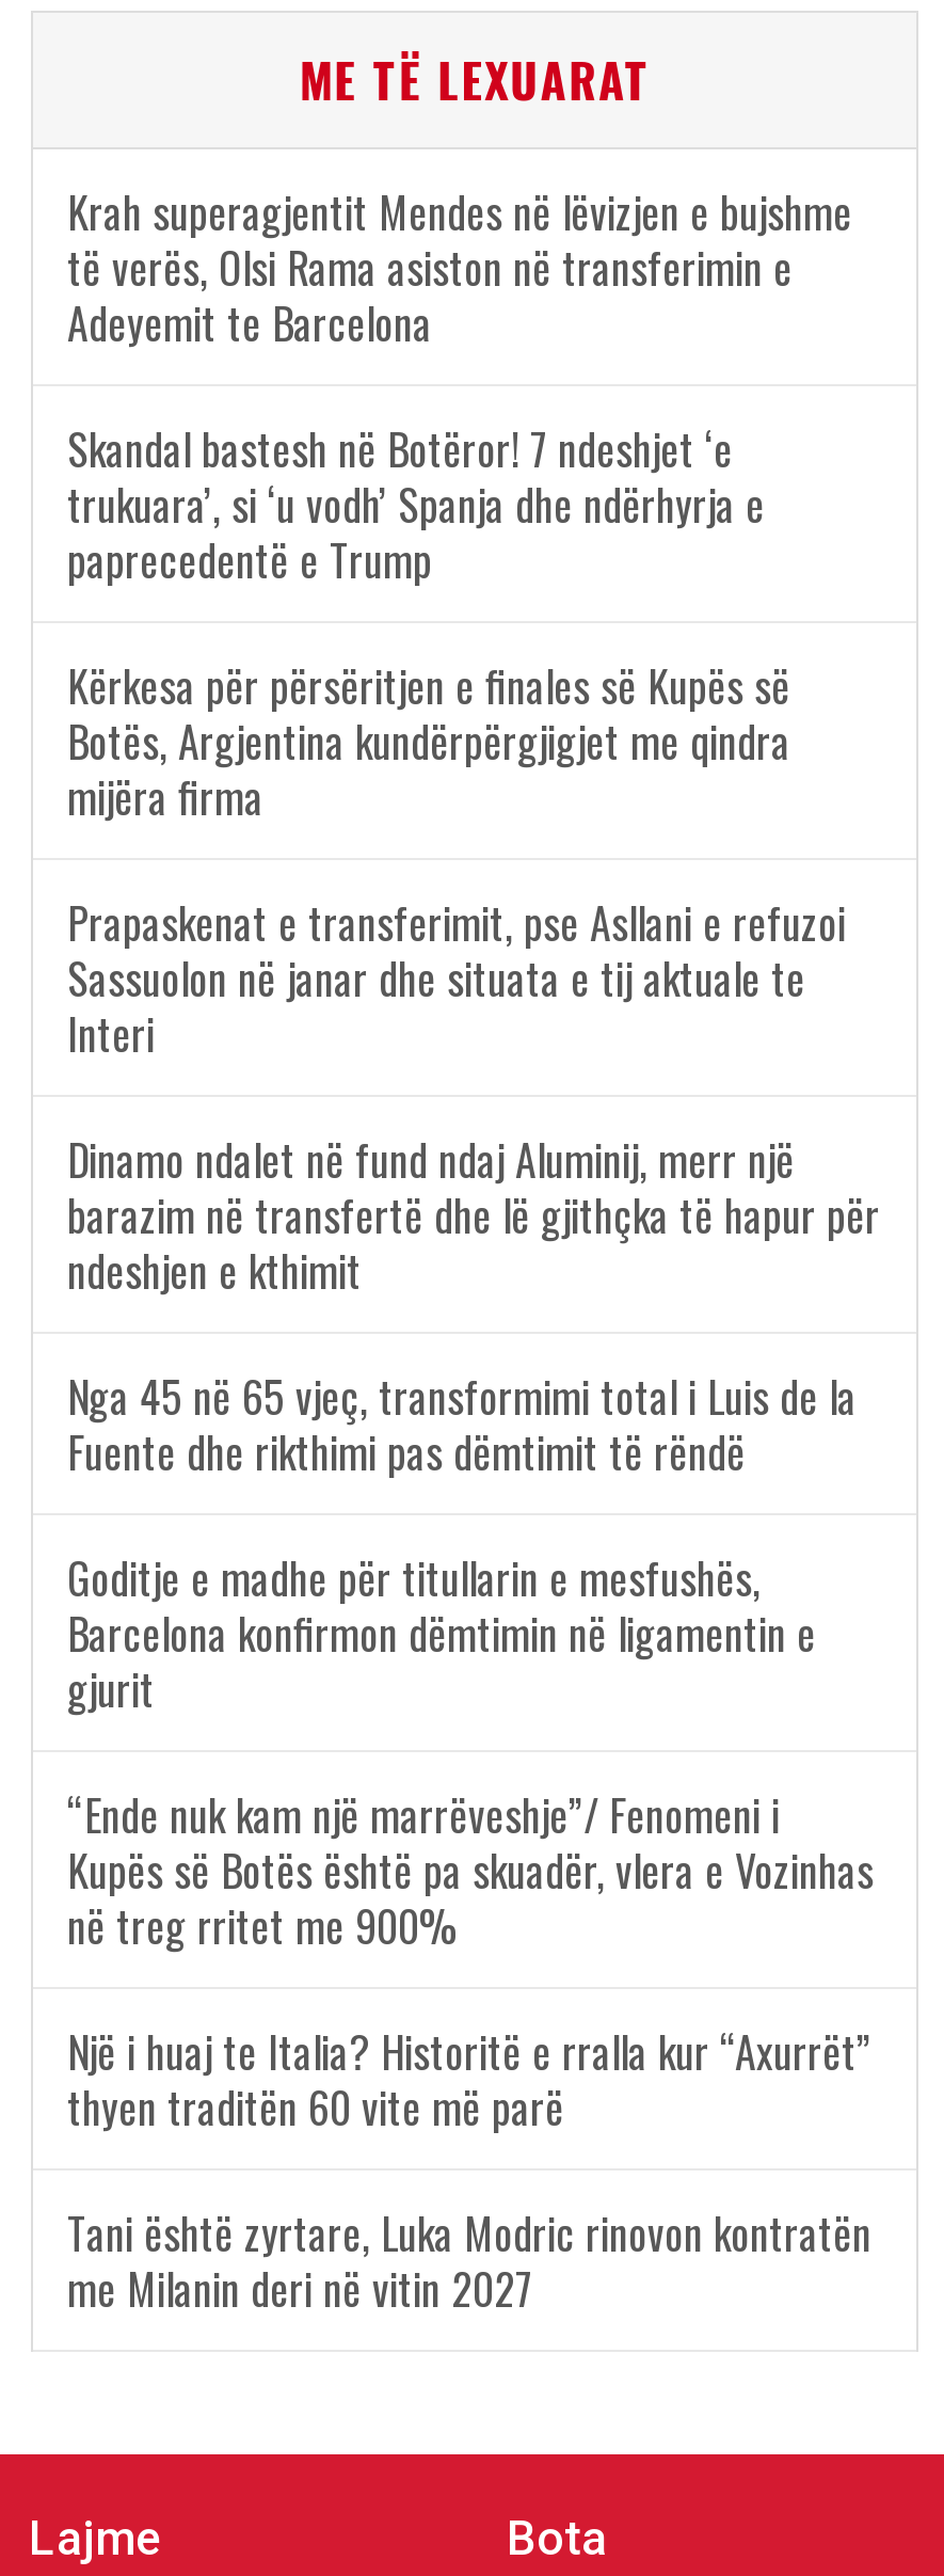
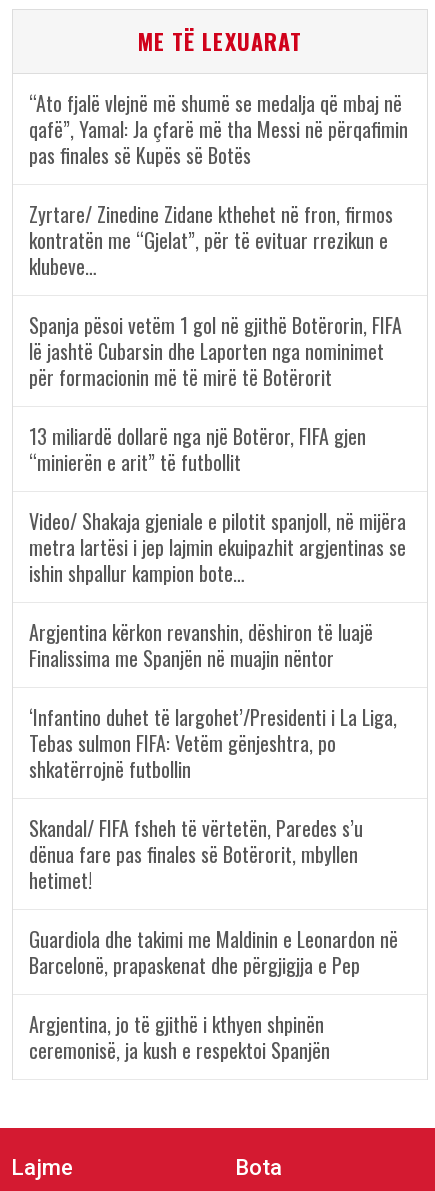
[67,179,852,354] Krah superagjentit Mendes në lëvizjen e bujshme | të verës, Olsi Rama asiston në transferimin e | Adeyemit te Barcelona -> [29,88,408,170] “Ato fjalë vlejnë më shumë se medalja që mbaj në | qafë”, Yamal: Ja çfarë më tha Messi në përqafimin | pas finales së Kupës së Botës
[67,416,765,591] Skandal bastesh në Botëror! 7 ndeshjet ‘e | trukuara’, si ‘u vodh’ Spanja dhe ndërhyrja e | paprecedentë e Trump -> [29,199,393,281] Zyrtare/ Zinedine Zidane kthehet në fron, firmos | kontratën me “Gjelat”, për të evituar rrezikun e | klubeve…
[67,653,790,828] Kërkesa për përsëritjen e finales së Kupës së | Botës, Argjentina kundërpërgjigjet me qindra | mijëra firma -> [29,310,402,392] Spanja pësoi vetëm 1 gol në gjithë Botërorin, FIFA | lë jashtë Cubarsin dhe Laporten nga nominimet | për formacionin më të mirë të Botërorit
[67,890,846,1065] Prapaskenat e transferimit, pse Asllani e refuzoi | Sassuolon në janar dhe situata e tij aktuale te | Interi -> [29,421,366,477] 13 miliardë dollarë nga një Botëror, FIFA gjen | “minierën e arit” të futbollit
[67,1127,880,1302] Dinamo ndalet në fund ndaj Aluminij, merr një | barazim në transfertë dhe lë gjithçka të hapur për | ndeshjen e kthimit -> [29,506,406,588] Video/ Shakaja gjeniale e pilotit spanjoll, në mijëra | metra lartësi i jep lajmin ekuipazhit argjentinas se | ishin shpallur kampion bote…
[67,1364,857,1483] Nga 45 në 65 vjeç, transformimi total i Luis de la | Fuente dhe rikthimi pas dëmtimit të rëndë -> [29,617,373,673] Argjentina kërkon revanshin, dëshiron të luajë | Finalissima me Spanjën në muajin nëntor
[67,1545,816,1720] Goditje e madhe për titullarin e mesfushës, | Barcelona konfirmon dëmtimin në ligamentin e | gjurit -> [29,702,397,784] ‘Infantino duhet të largohet’/Presidenti i La Liga, | Tebas sulmon FIFA: Vetëm gënjeshtra, po | shkatërrojnë futbollin
[67,1782,874,1957] “Ende nuk kam një marrëveshje”/ Fenomeni i | Kupës së Botës është pa skuadër, vlera e Vozinhas | në treg rritet me 900% -> [29,813,363,895] Skandal/ FIFA fsheh të vërtetën, Paredes s’u | dënua fare pas finales së Botërorit, mbyllen | hetimet!
[67,2019,871,2139] Një i huaj te Italia? Historitë e rralla kur “Axurrët” | thyen traditën 60 vite më parë -> [29,924,398,980] Guardiola dhe takimi me Maldinin e Leonardon në | Barcelonë, prapaskenat dhe përgjigjja e Pep
[67,2201,871,2320] Tani është zyrtare, Luka Modric rinovon kontratën | me Milanin deri në vitin 2027 -> [29,1009,330,1065] Argjentina, jo të gjithë i kthyen shpinën | ceremonisë, ja kush e respektoi Spanjën

